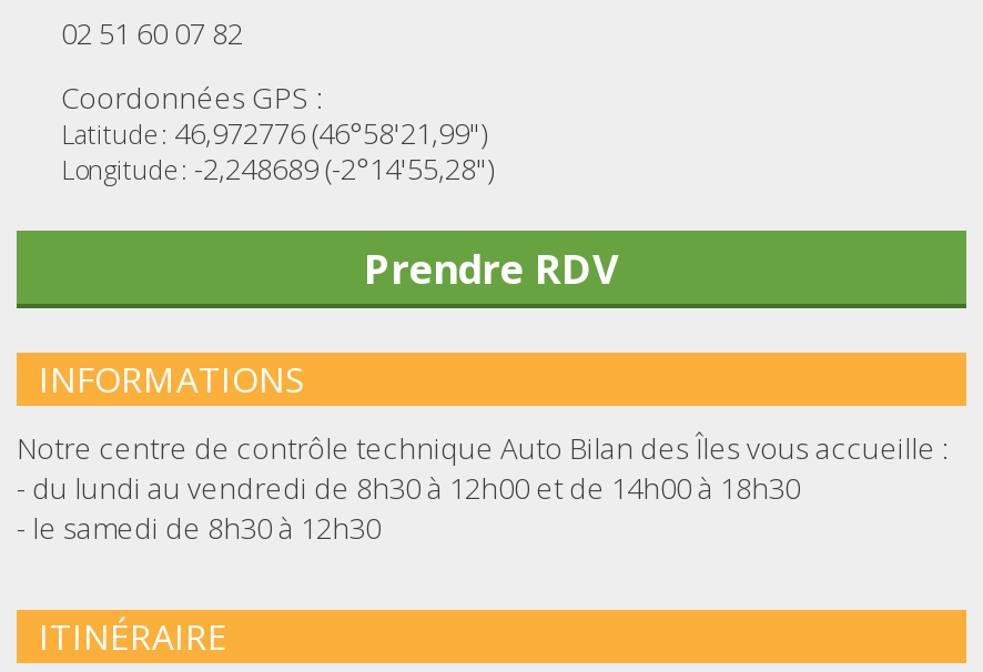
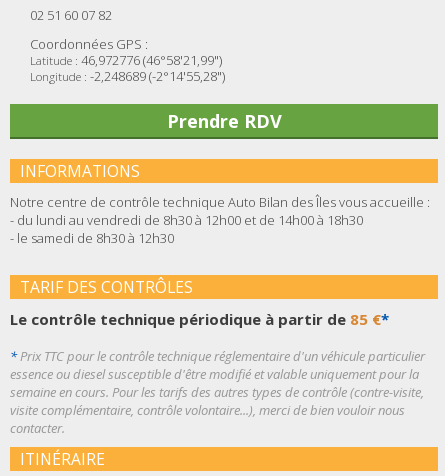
none -> [10,276,425,437] TARIF DES CONTRÔLES | Le contrôle technique périodique à partir de 85 €* | * Prix TTC pour le contrôle technique réglementaire d'un véhicule particulier | essence ou diesel susceptible d'être modifié et valable uniquement pour la | semaine en cours. Pour les tarifs des autres types de contrôle (contre-visite, | visite complémentaire, contrôle volontaire...), merci de bien vouloir nous | contacter.

